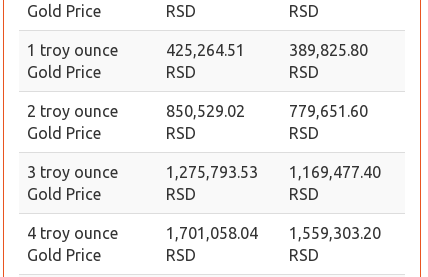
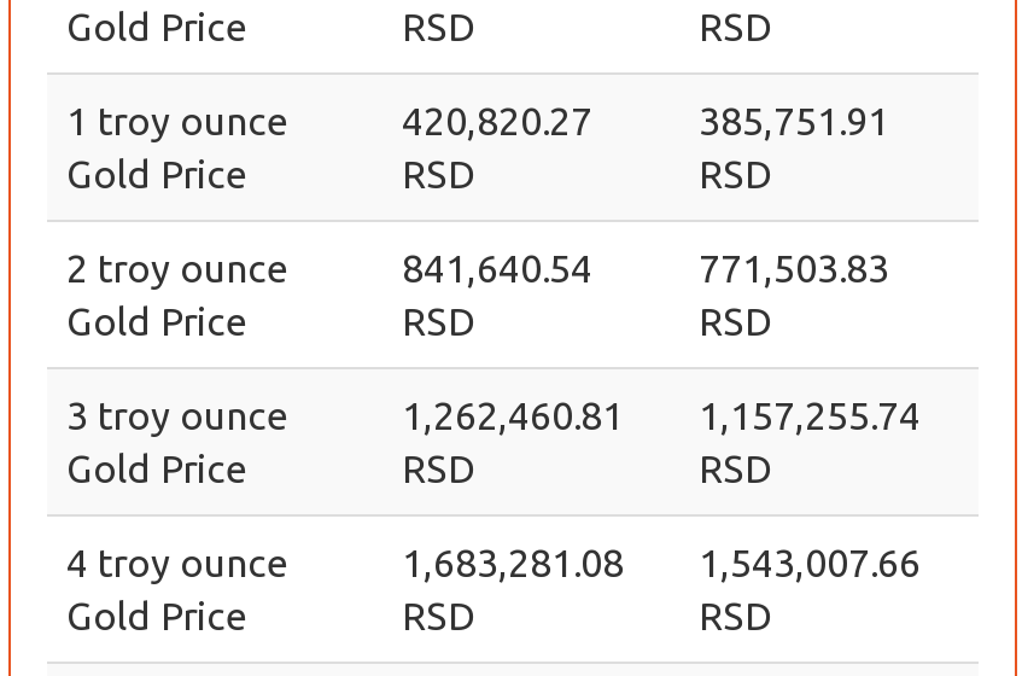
[166,41,245,59] 425,264.51 -> [402,99,592,142] 420,820.27
[289,41,368,59] 389,825.80 -> [699,99,889,142] 385,751.91
[166,102,245,120] 850,529.02 -> [402,246,592,290] 841,640.54
[289,102,368,120] 779,651.60 -> [699,246,889,290] 771,503.83
[166,163,258,181] 1,275,793.53 -> [402,394,624,437] 1,262,460.81
[289,163,381,181] 1,169,477.40 -> [699,394,921,437] 1,157,255.74
[166,224,258,242] 1,701,058.04 -> [402,541,624,584] 1,683,281.08
[289,224,381,242] 1,559,303.20 -> [699,541,921,584] 1,543,007.66

